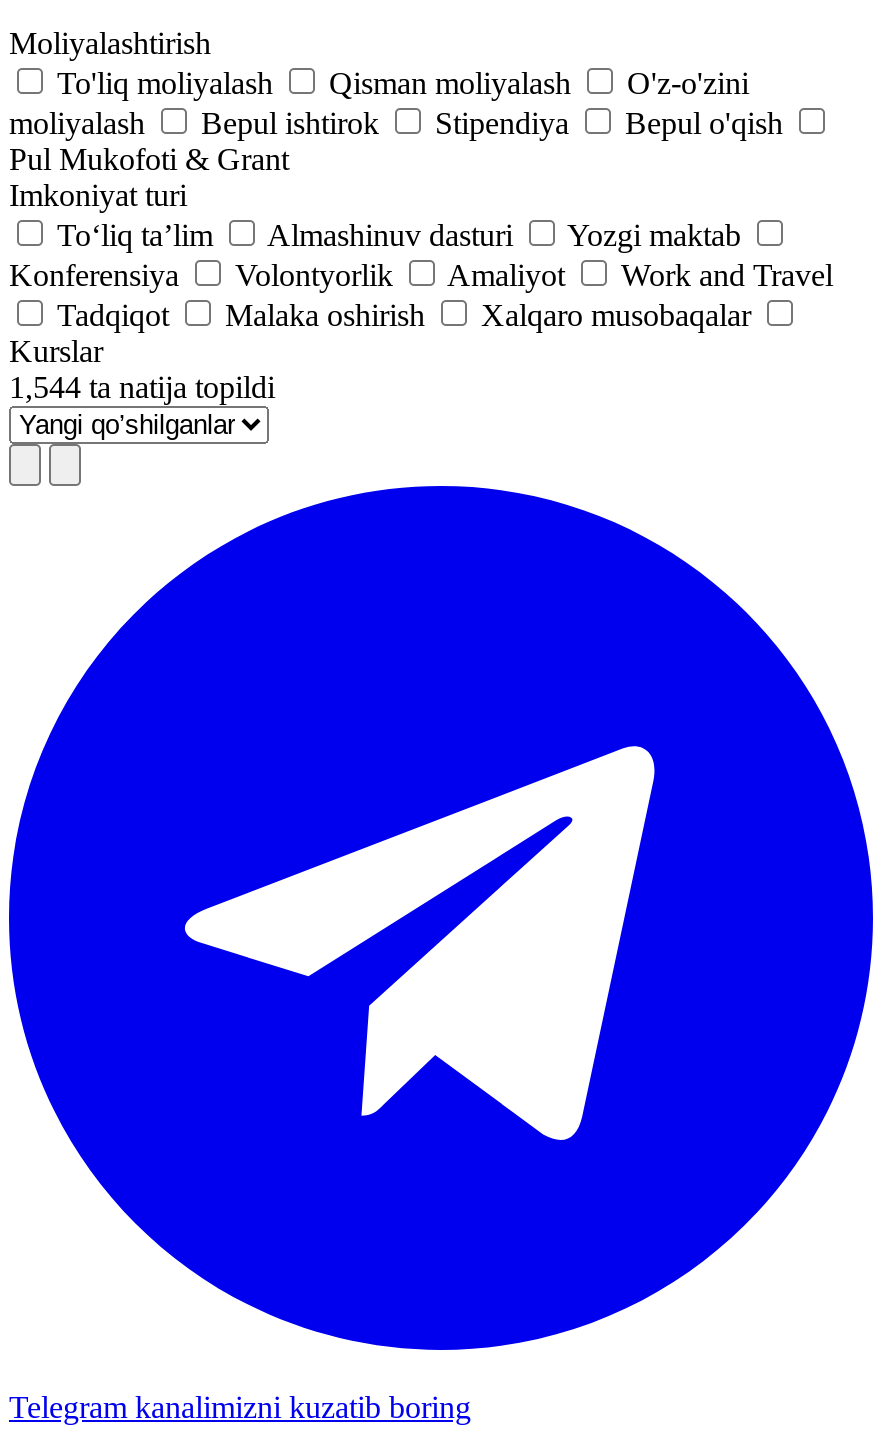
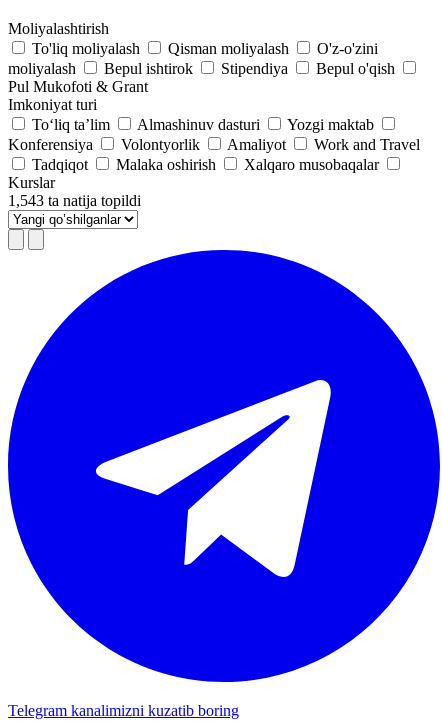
[9,369,275,403] 1,544 ta natija topildi -> [8,192,141,209] 1,543 ta natija topildi

